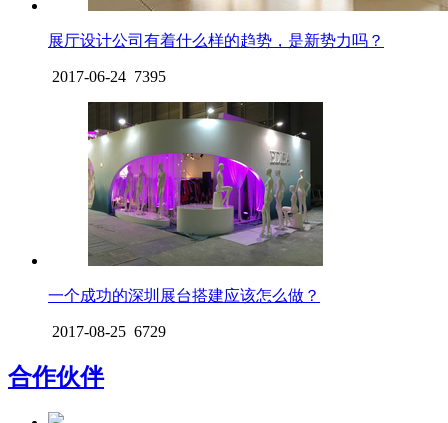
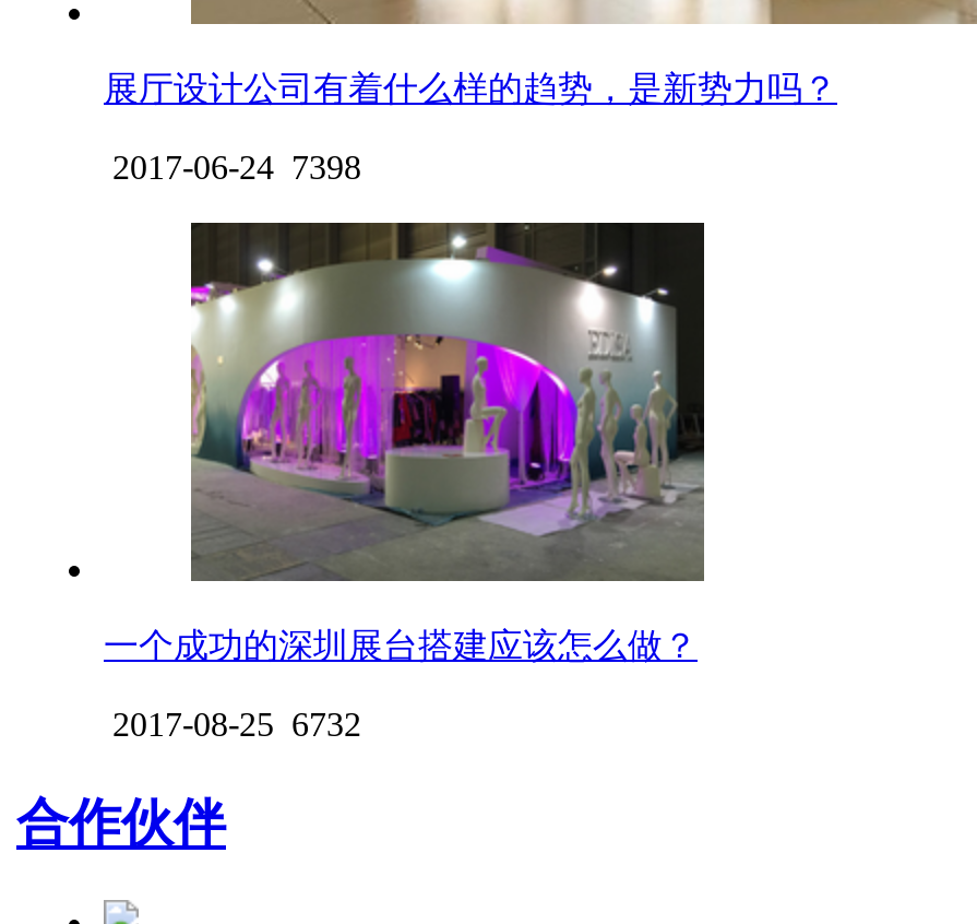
[48,68,166,85] 2017-06-24 7395 -> [104,148,361,185] 2017-06-24 7398
[48,323,166,340] 2017-08-25 6729 -> [104,705,361,742] 2017-08-25 6732

